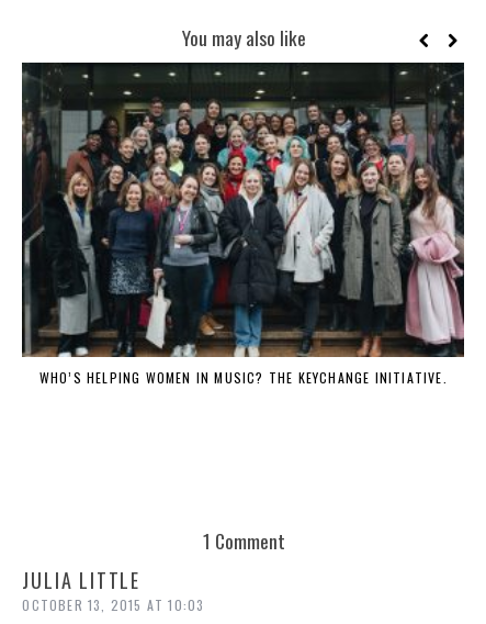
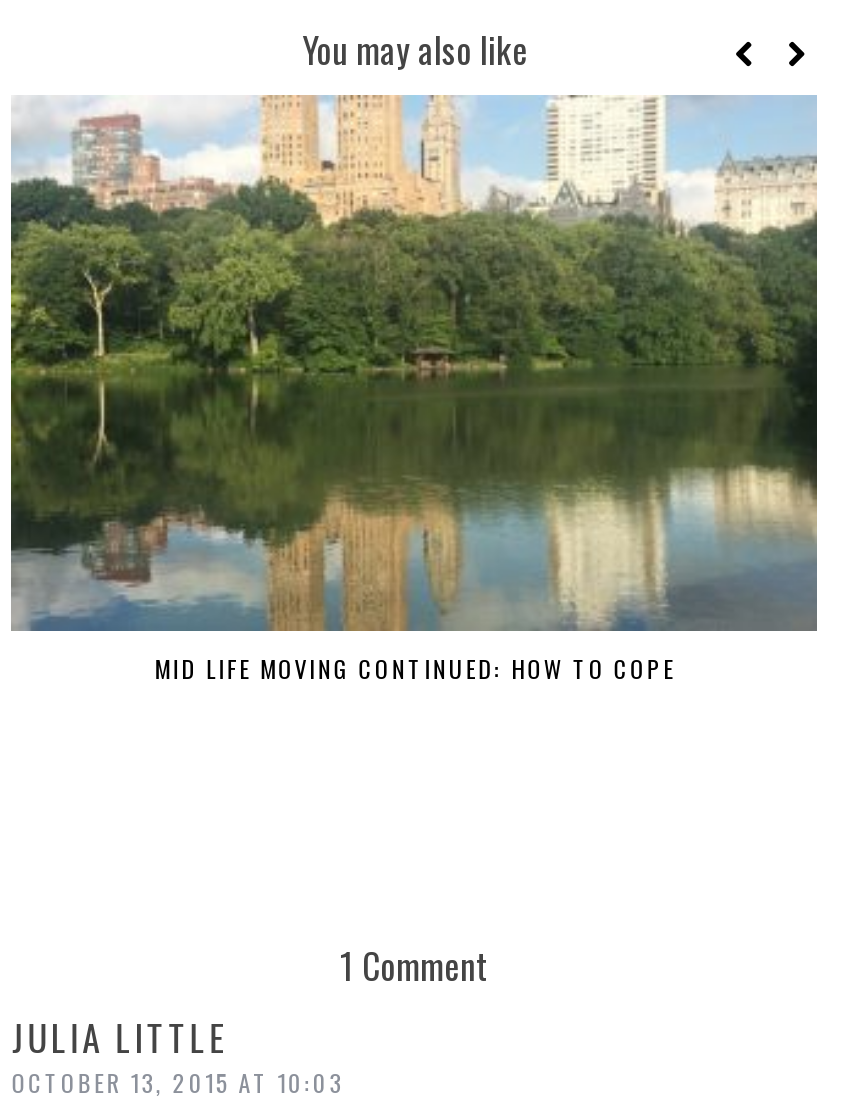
[21,62,465,386] [image] | WHO’S HELPING WOMEN IN MUSIC? THE KEYCHANGE INITIATIVE. -> [9,95,819,686] [image] | MID LIFE MOVING CONTINUED: HOW TO COPE

